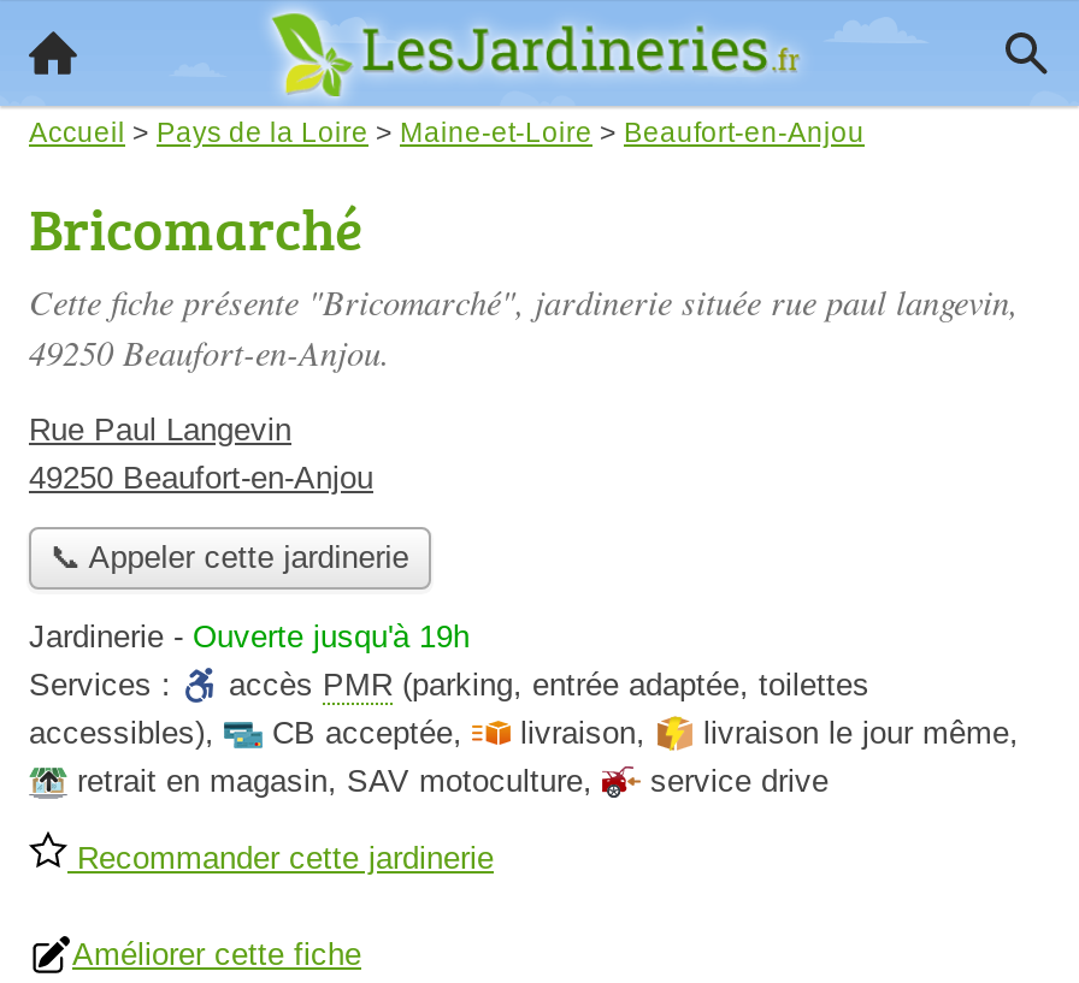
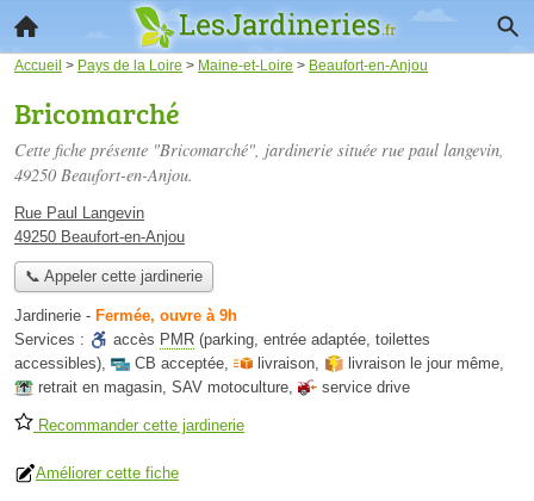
[29,619,470,655] Jardinerie - Ouverte jusqu'à 19h -> [14,307,237,325] Jardinerie - Fermée, ouvre à 9h

